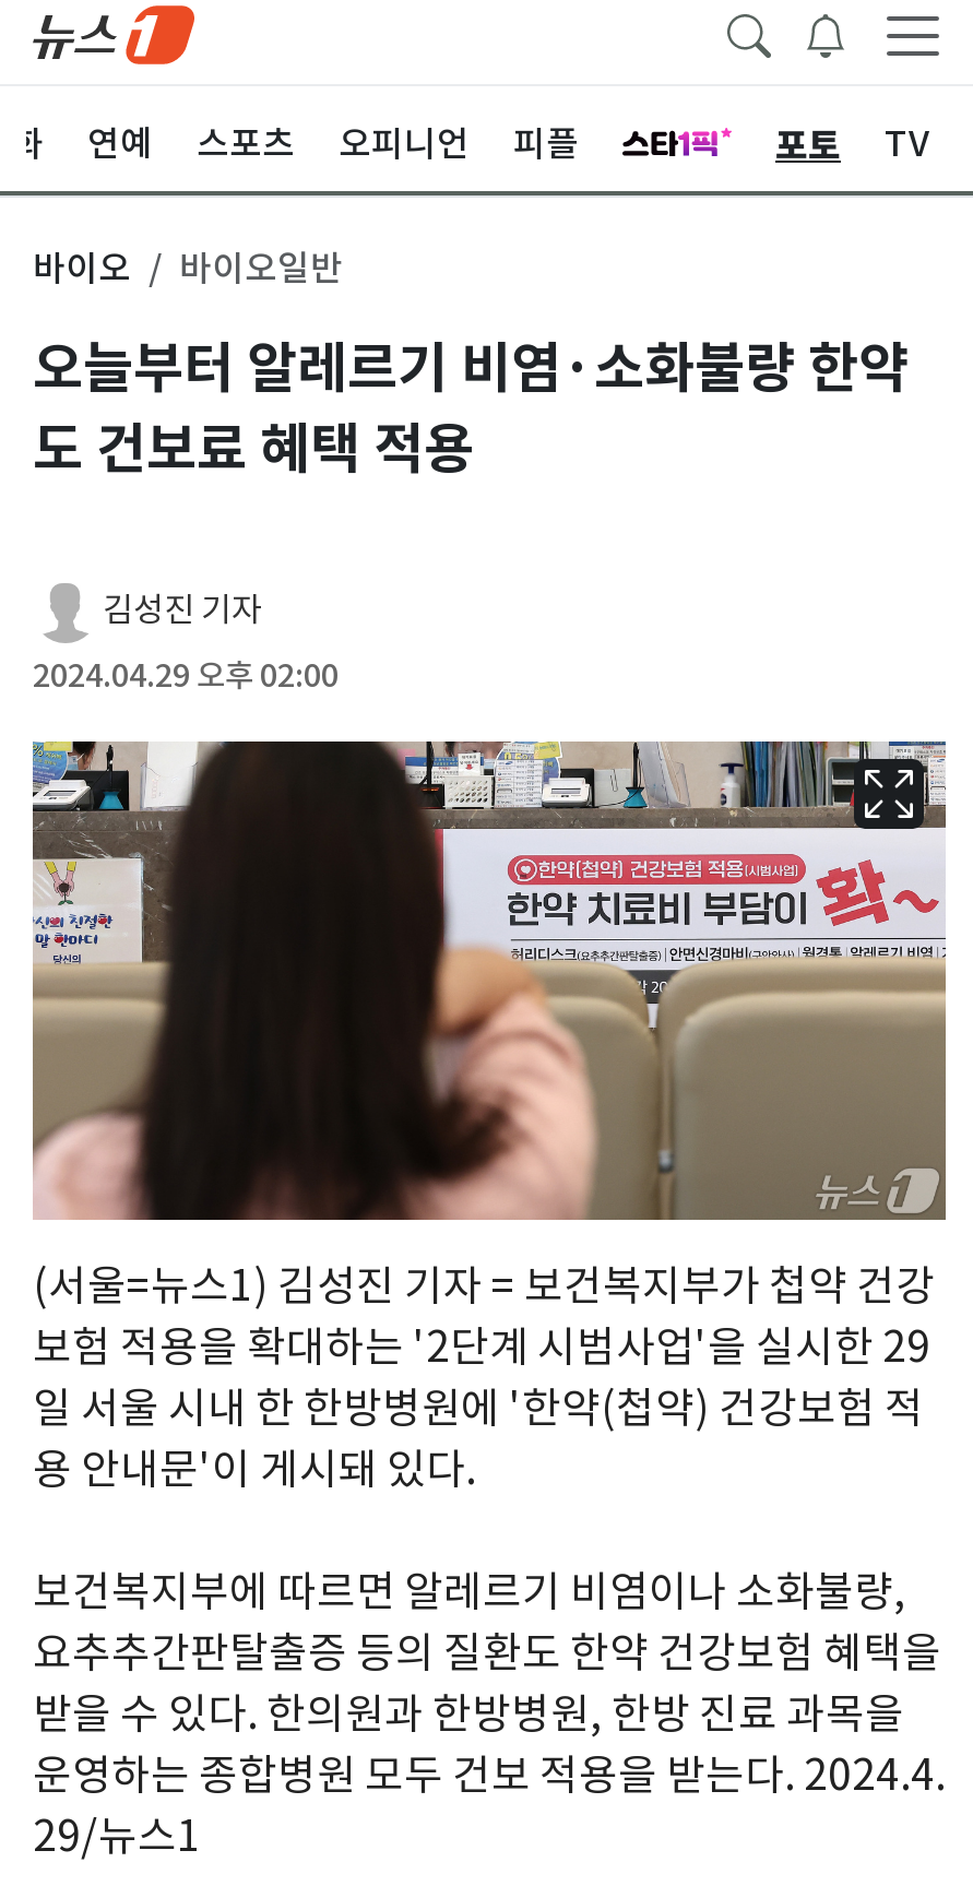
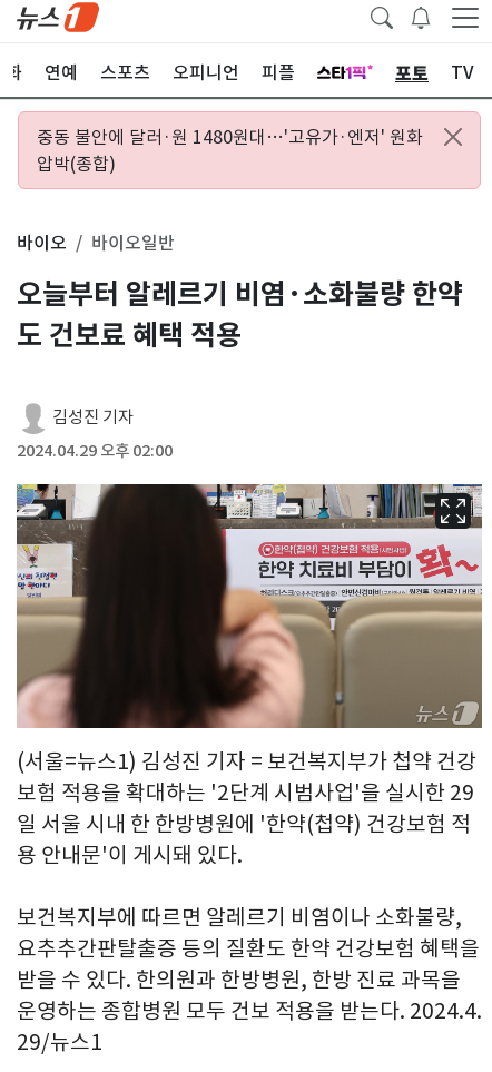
none -> [37,126,423,175] 중동 불안에 달러·원 1480원대…'고유가·엔저' 원화 | 압박(종합)

